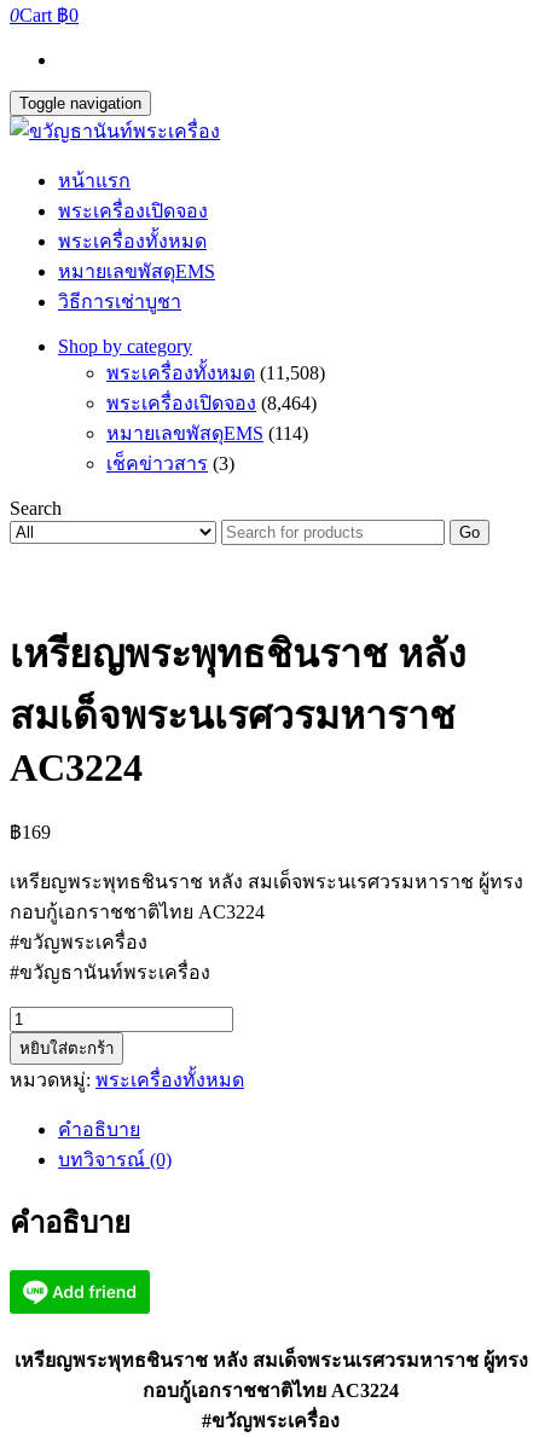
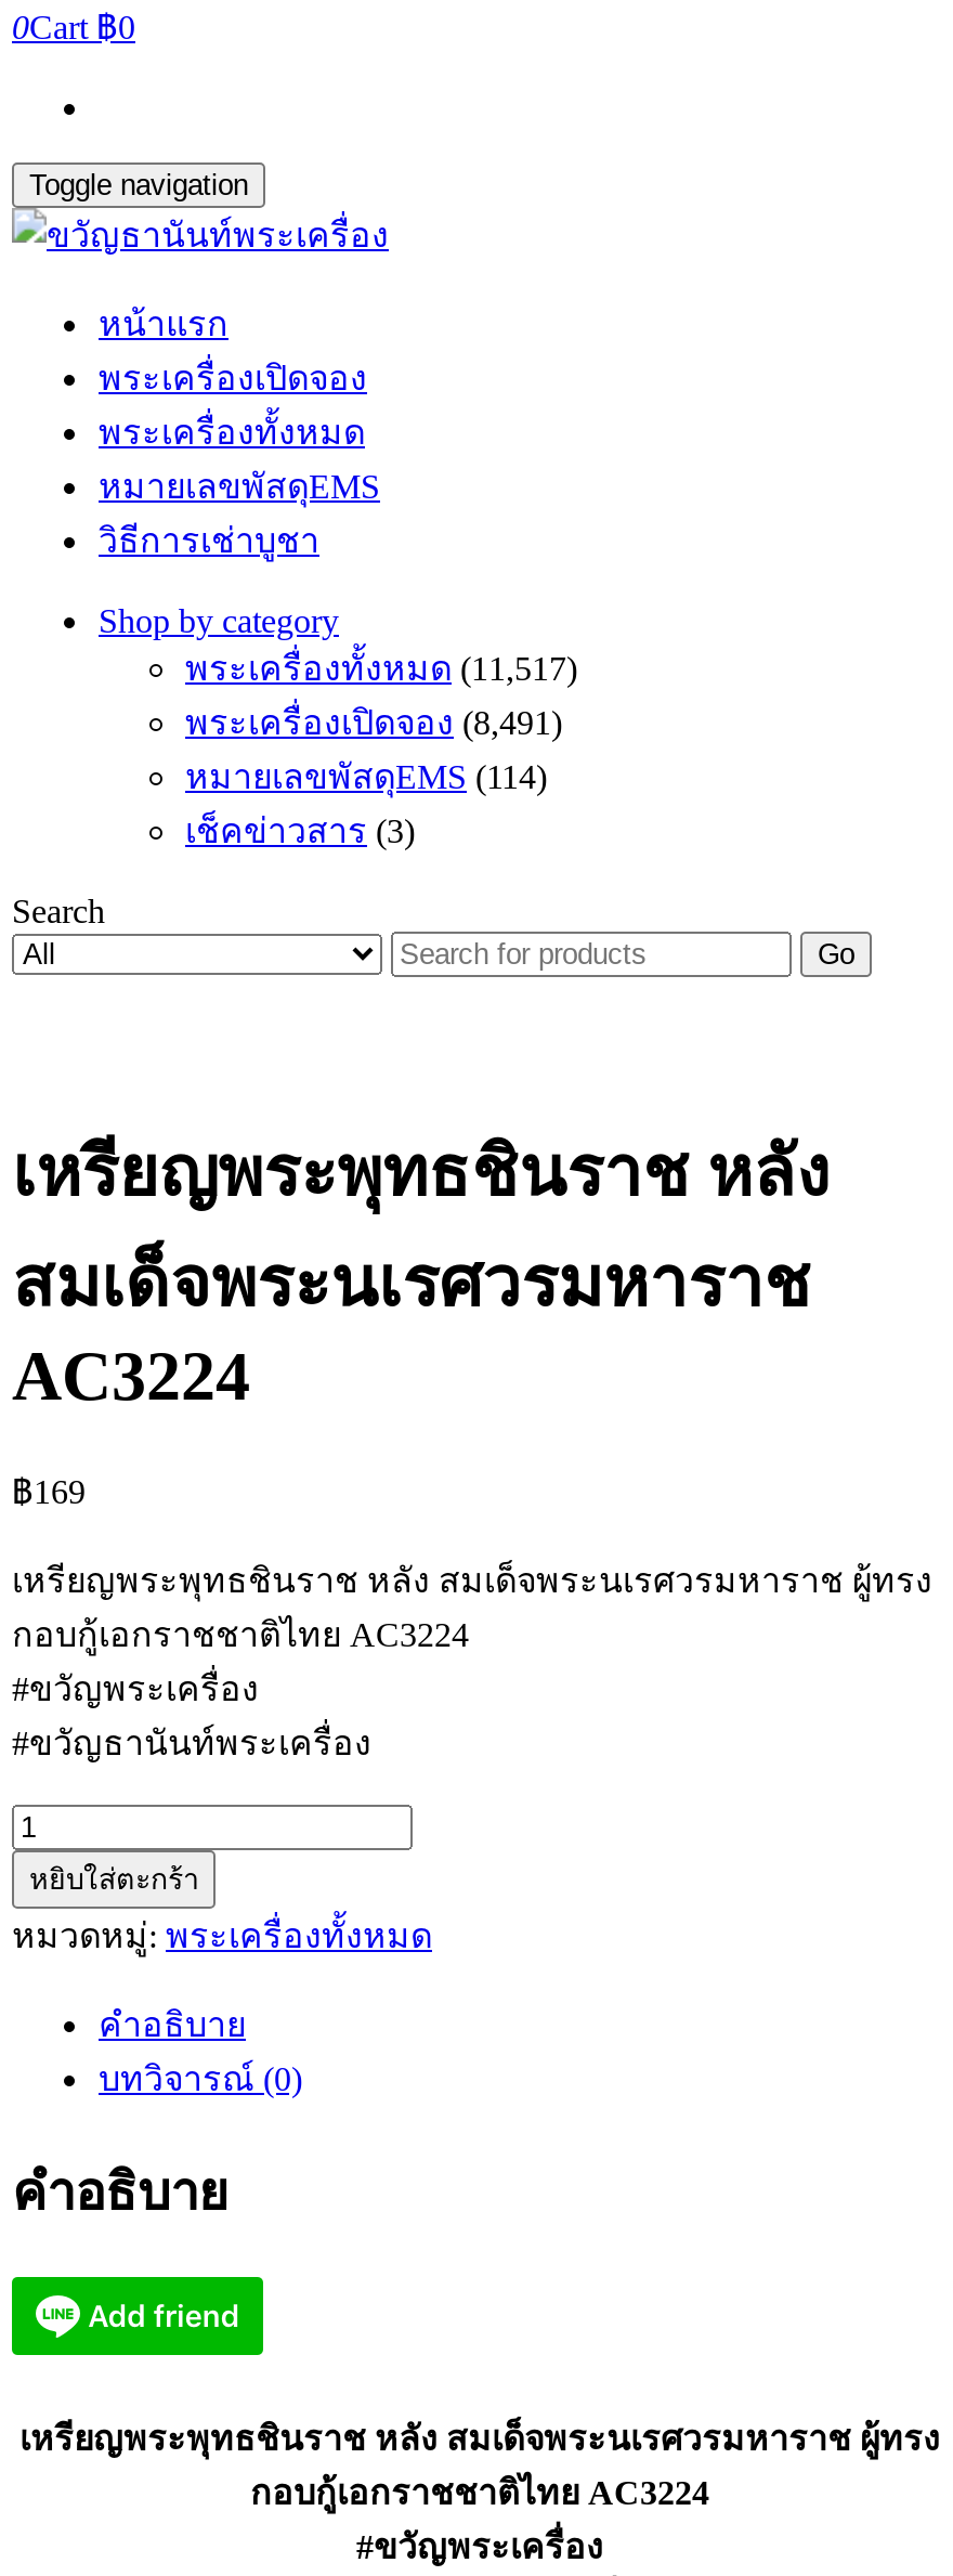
[106,363,325,383] พระเครื่องทั้งหมด(11,508) -> [185,650,577,687] พระเครื่องทั้งหมด(11,517)
[106,393,317,413] พระเครื่องเปิดจอง(8,464) -> [185,704,562,741] พระเครื่องเปิดจอง(8,491)

